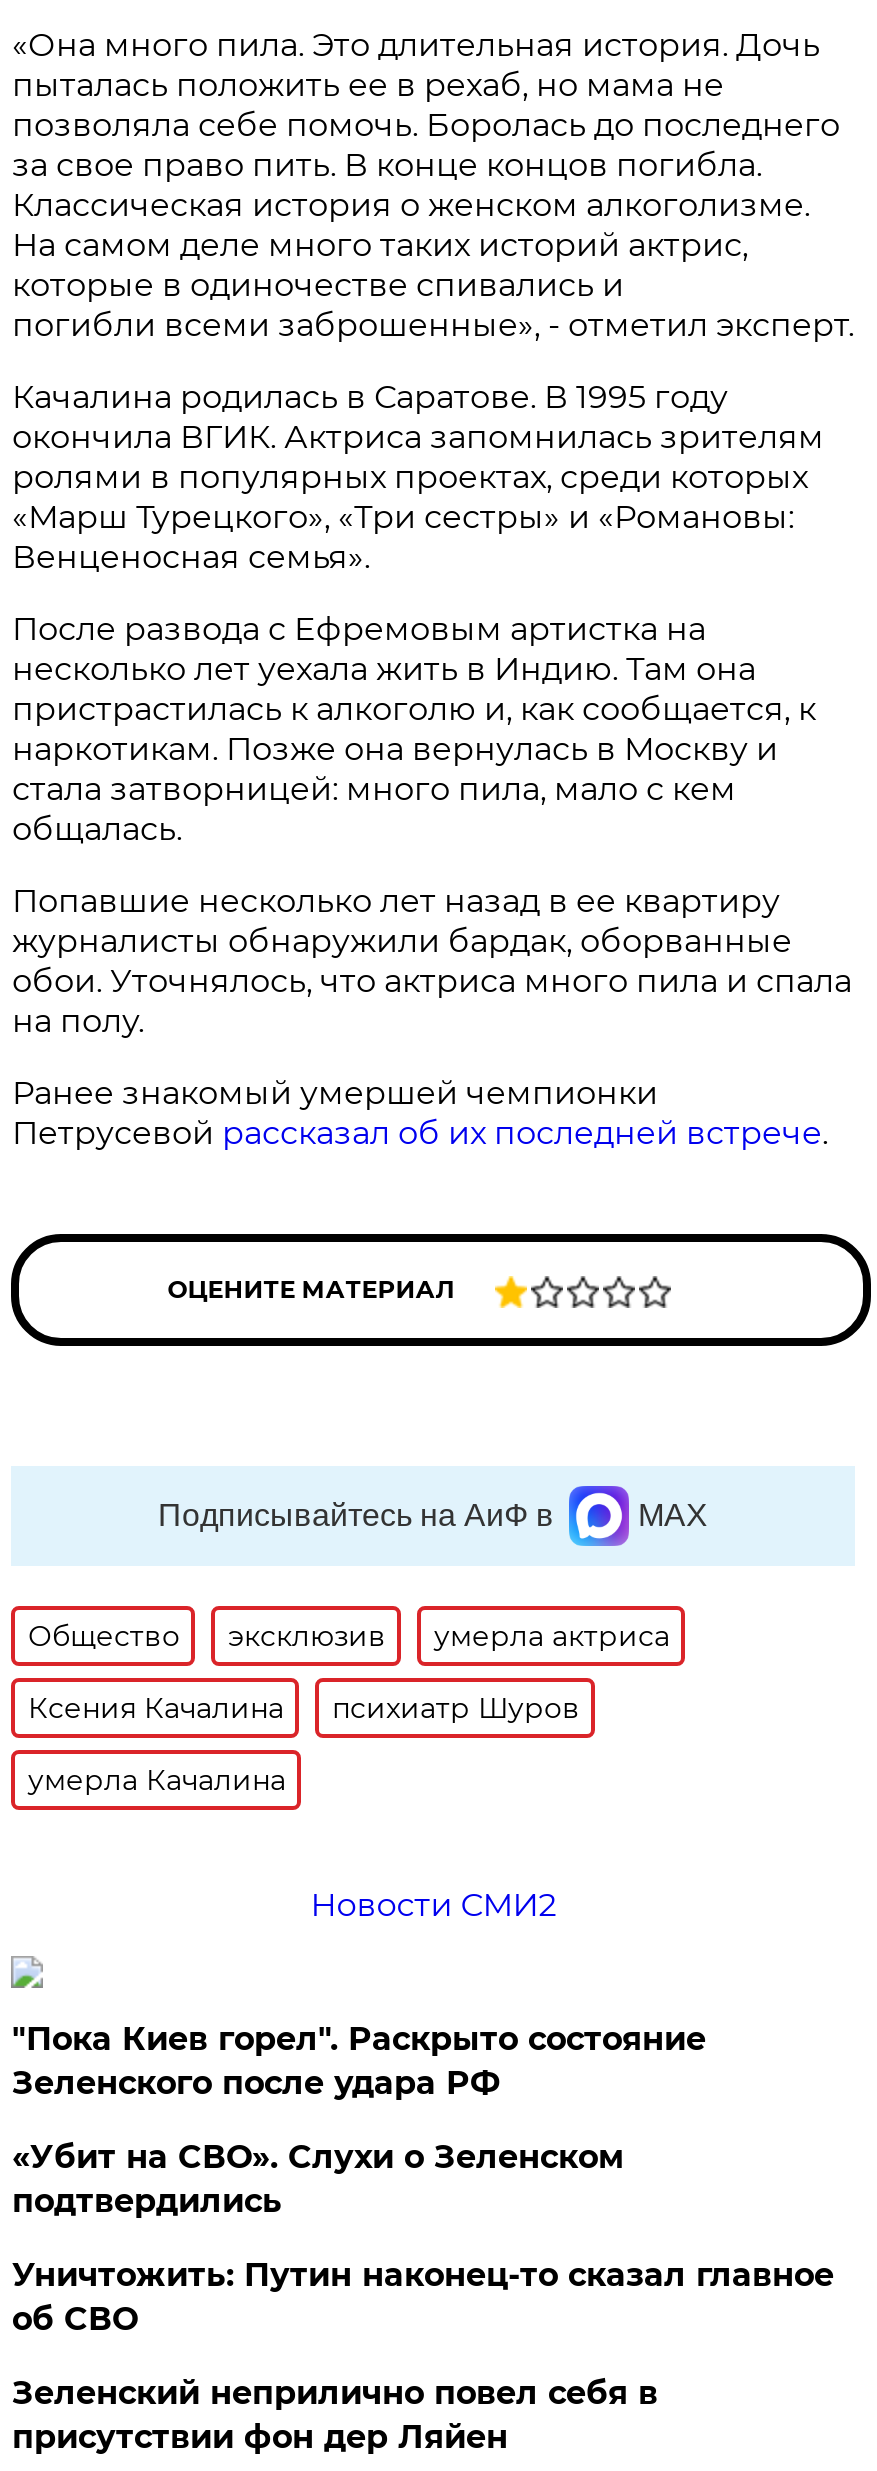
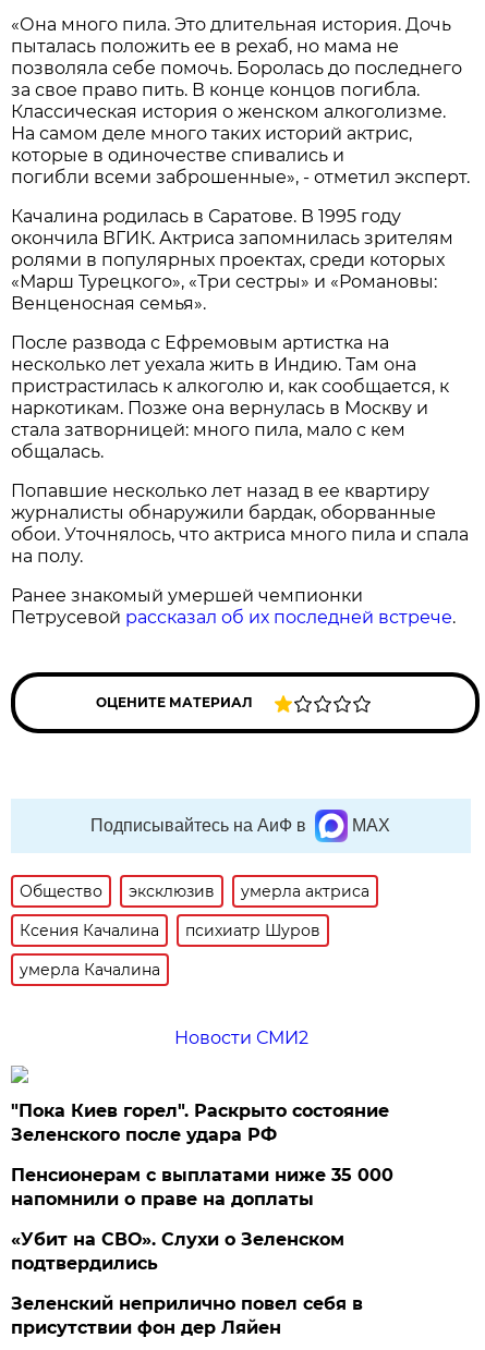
none -> [11,1165,394,1209] Пенсионерам с выплатами ниже 35 000 | напомнили о праве на доплаты
moved [12,2138,624,2220] -> [11,1229,345,1274]: «Убит на СВО». Слухи о Зеленском | подтвердились
[12,2256,834,2338] Уничтожить: Путин наконец-то сказал главное | об СВО -> none

